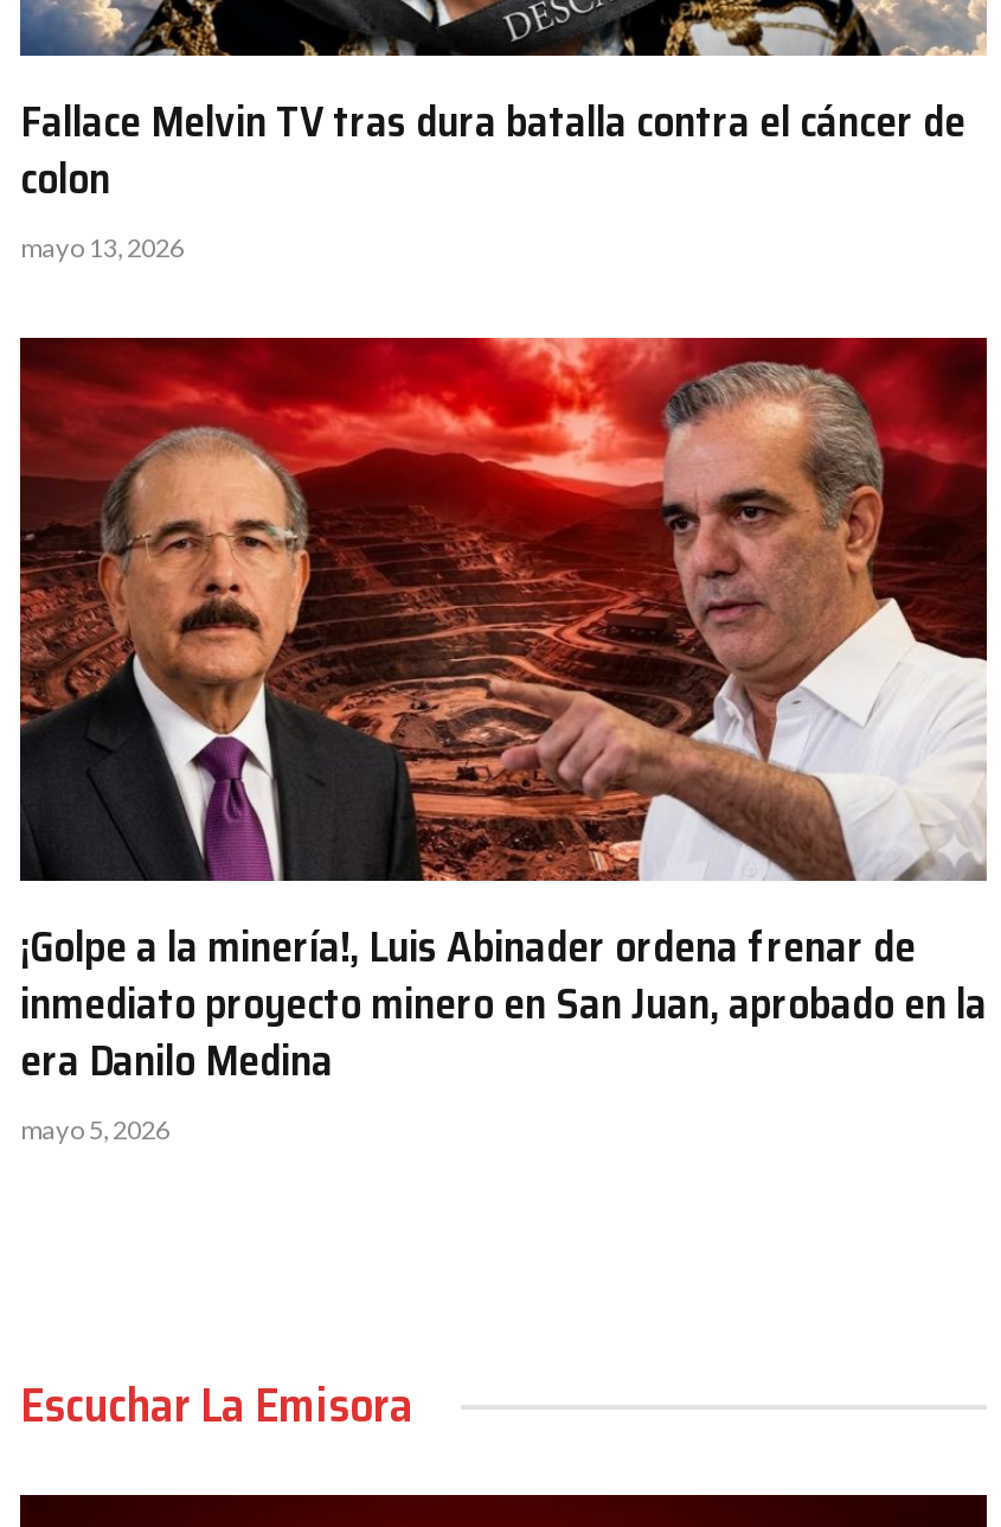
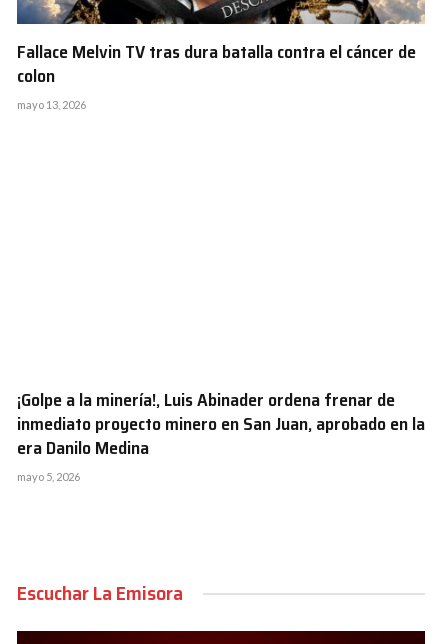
[18,334,989,884] [image] -> none

